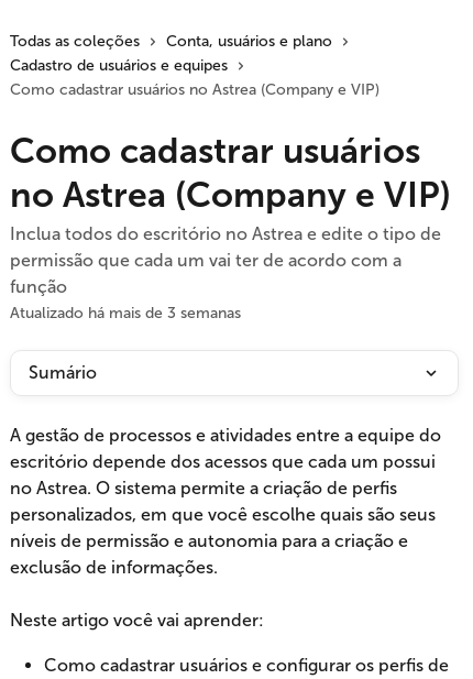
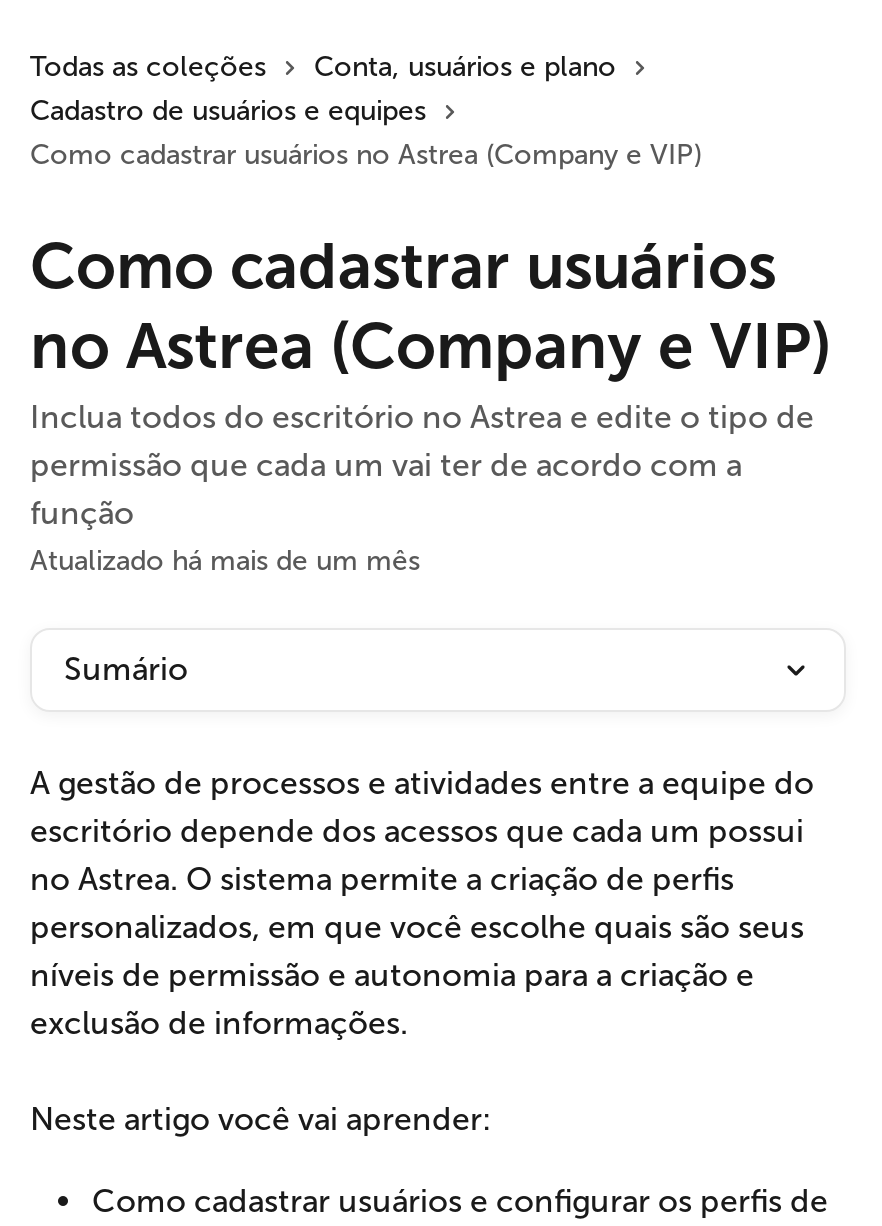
[10,304,241,322] Atualizado há mais de 3 semanas -> [30,544,420,578] Atualizado há mais de um mês

